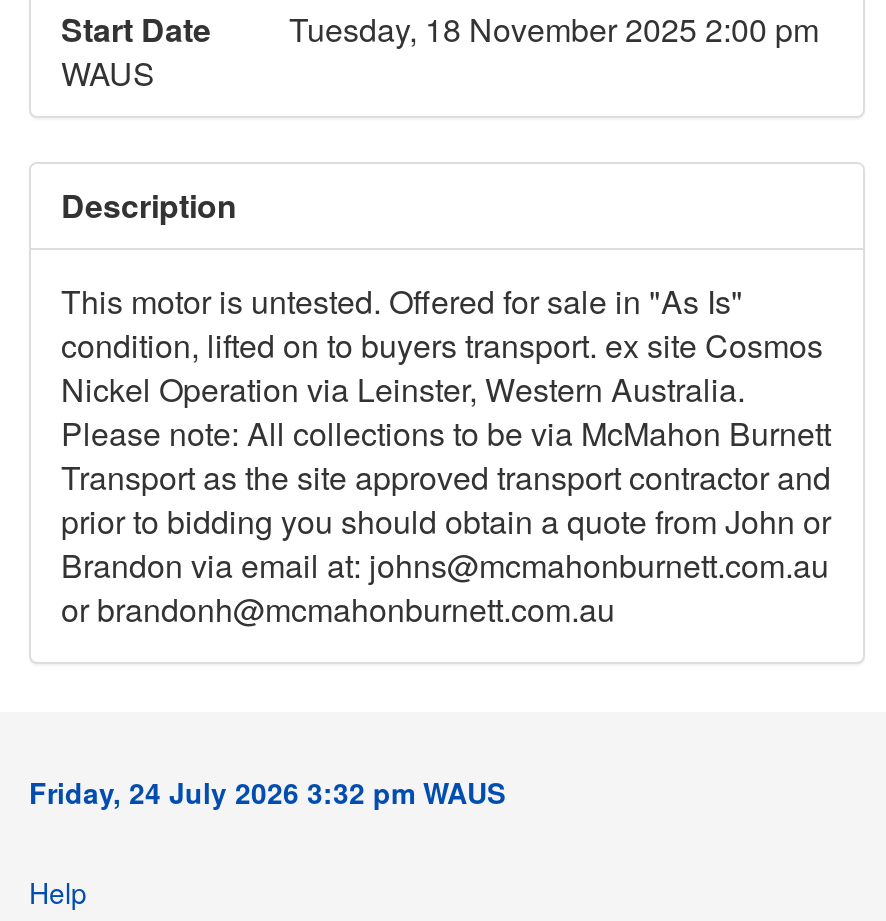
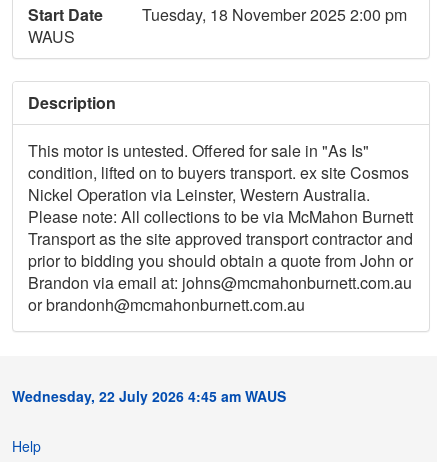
[29,773,505,813] Friday, 24 July 2026 3:32 pm WAUS -> [12,386,286,406] Wednesday, 22 July 2026 4:45 am WAUS

